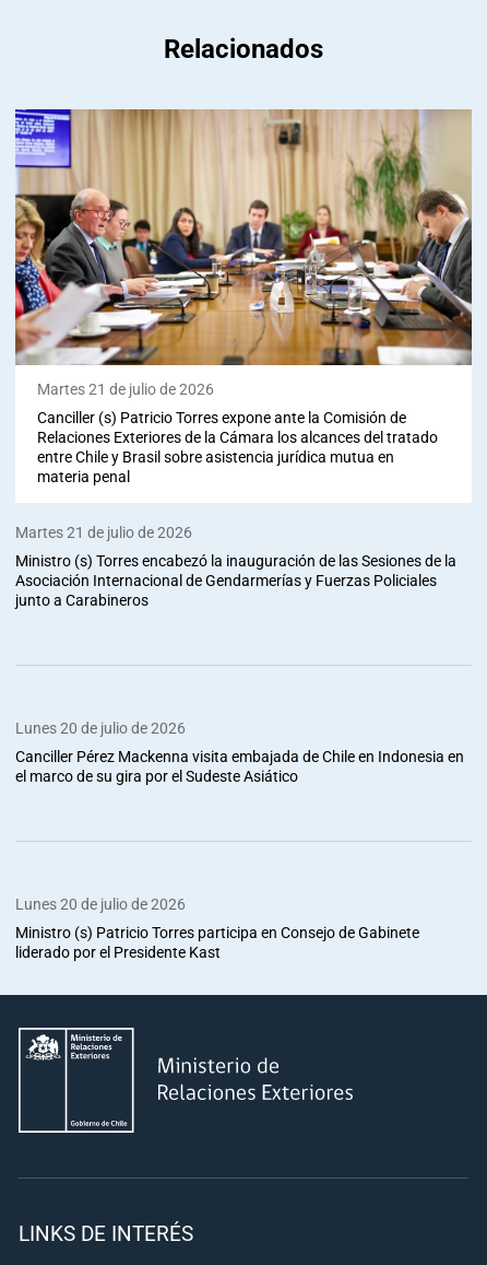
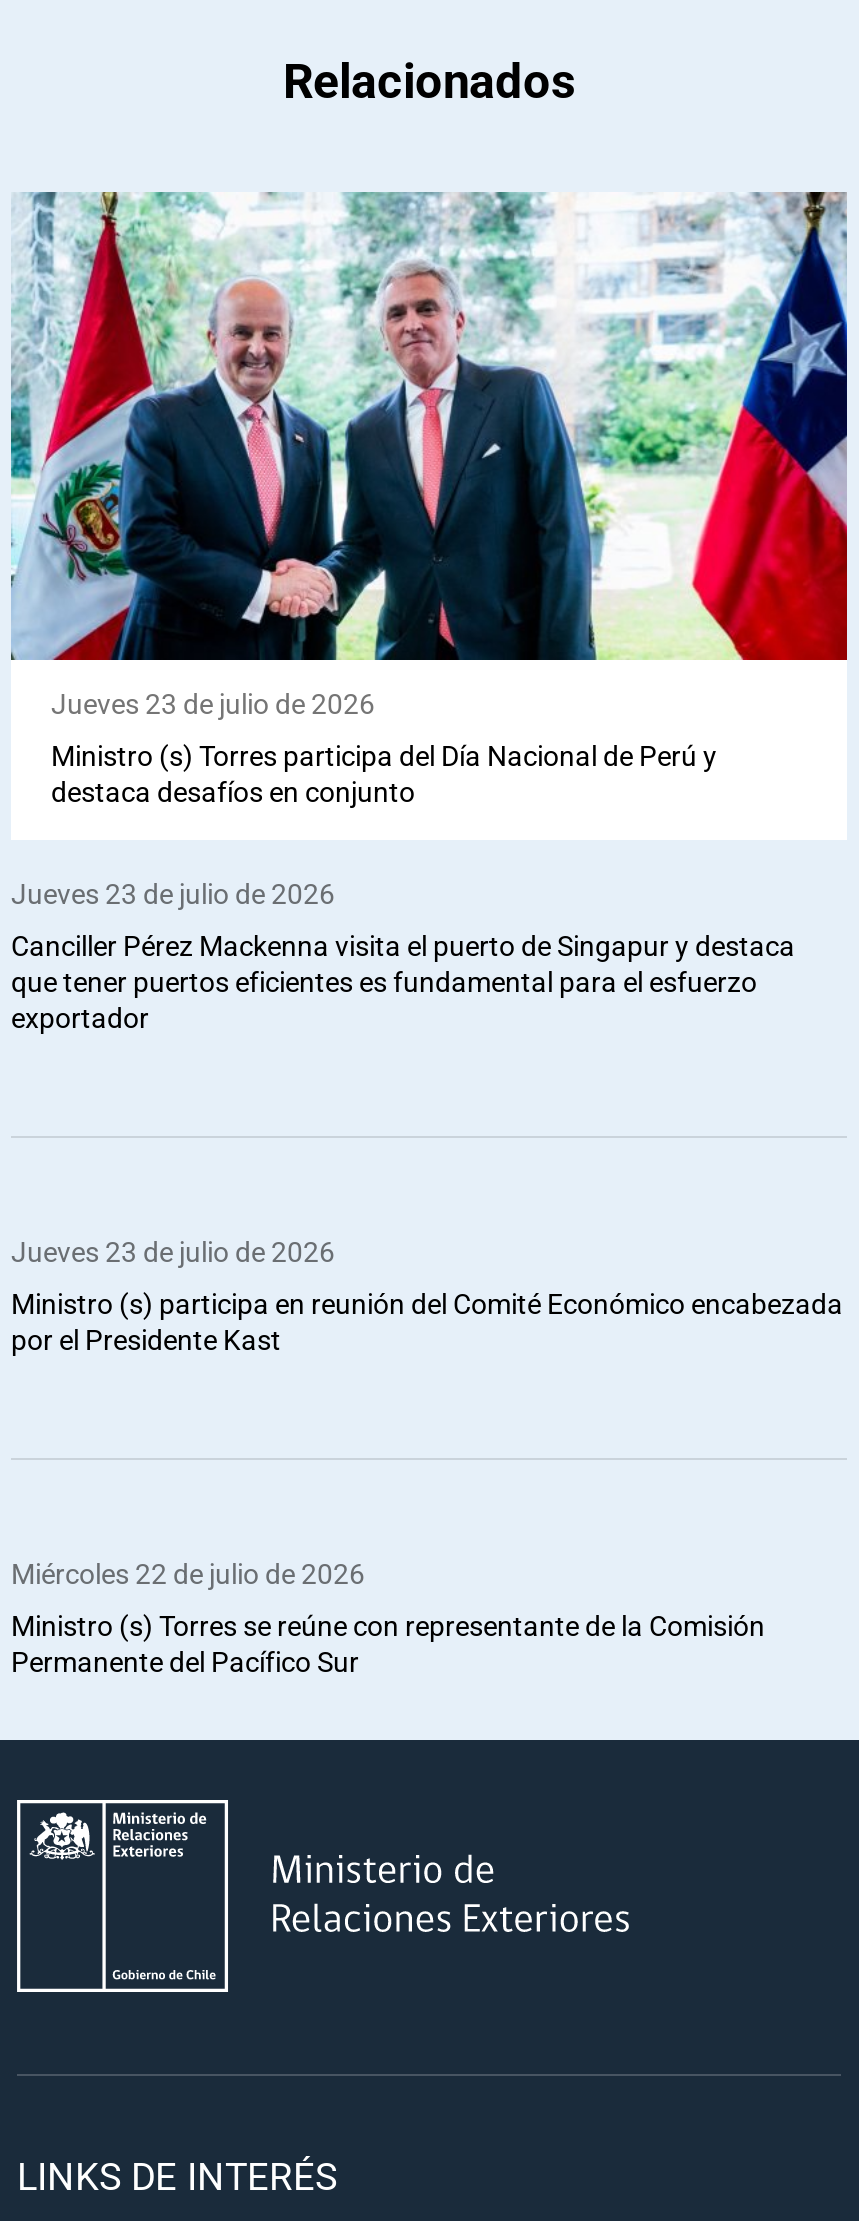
[14,108,473,486] [image] | Martes 21 de julio de 2026 | Canciller (s) Patricio Torres expone ante la Comisión de | Relaciones Exteriores de la Cámara los alcances del tratado | entre Chile y Brasil sobre asistencia jurídica mutua en | materia penal -> [9,190,849,810] [image] | Jueves 23 de julio de 2026 | Ministro (s) Torres participa del Día Nacional de Perú y | destaca desafíos en conjunto
[15,521,456,610] Martes 21 de julio de 2026 | Ministro (s) Torres encabezó la inauguración de las Sesiones de la | Asociación Internacional de Gendarmerías y Fuerzas Policiales | junto a Carabineros -> [11,874,795,1036] Jueves 23 de julio de 2026 | Canciller Pérez Mackenna visita el puerto de Singapur y destaca | que tener puertos eficientes es fundamental para el esfuerzo | exportador
[15,717,464,786] Lunes 20 de julio de 2026 | Canciller Pérez Mackenna visita embajada de Chile en Indonesia en | el marco de su gira por el Sudeste Asiático -> [11,1232,843,1358] Jueves 23 de julio de 2026 | Ministro (s) participa en reunión del Comité Económico encabezada | por el Presidente Kast
[15,893,419,962] Lunes 20 de julio de 2026 | Ministro (s) Patricio Torres participa en Consejo de Gabinete | liderado por el Presidente Kast -> [11,1554,765,1680] Miércoles 22 de julio de 2026 | Ministro (s) Torres se reúne con representante de la Comisión | Permanente del Pacífico Sur

